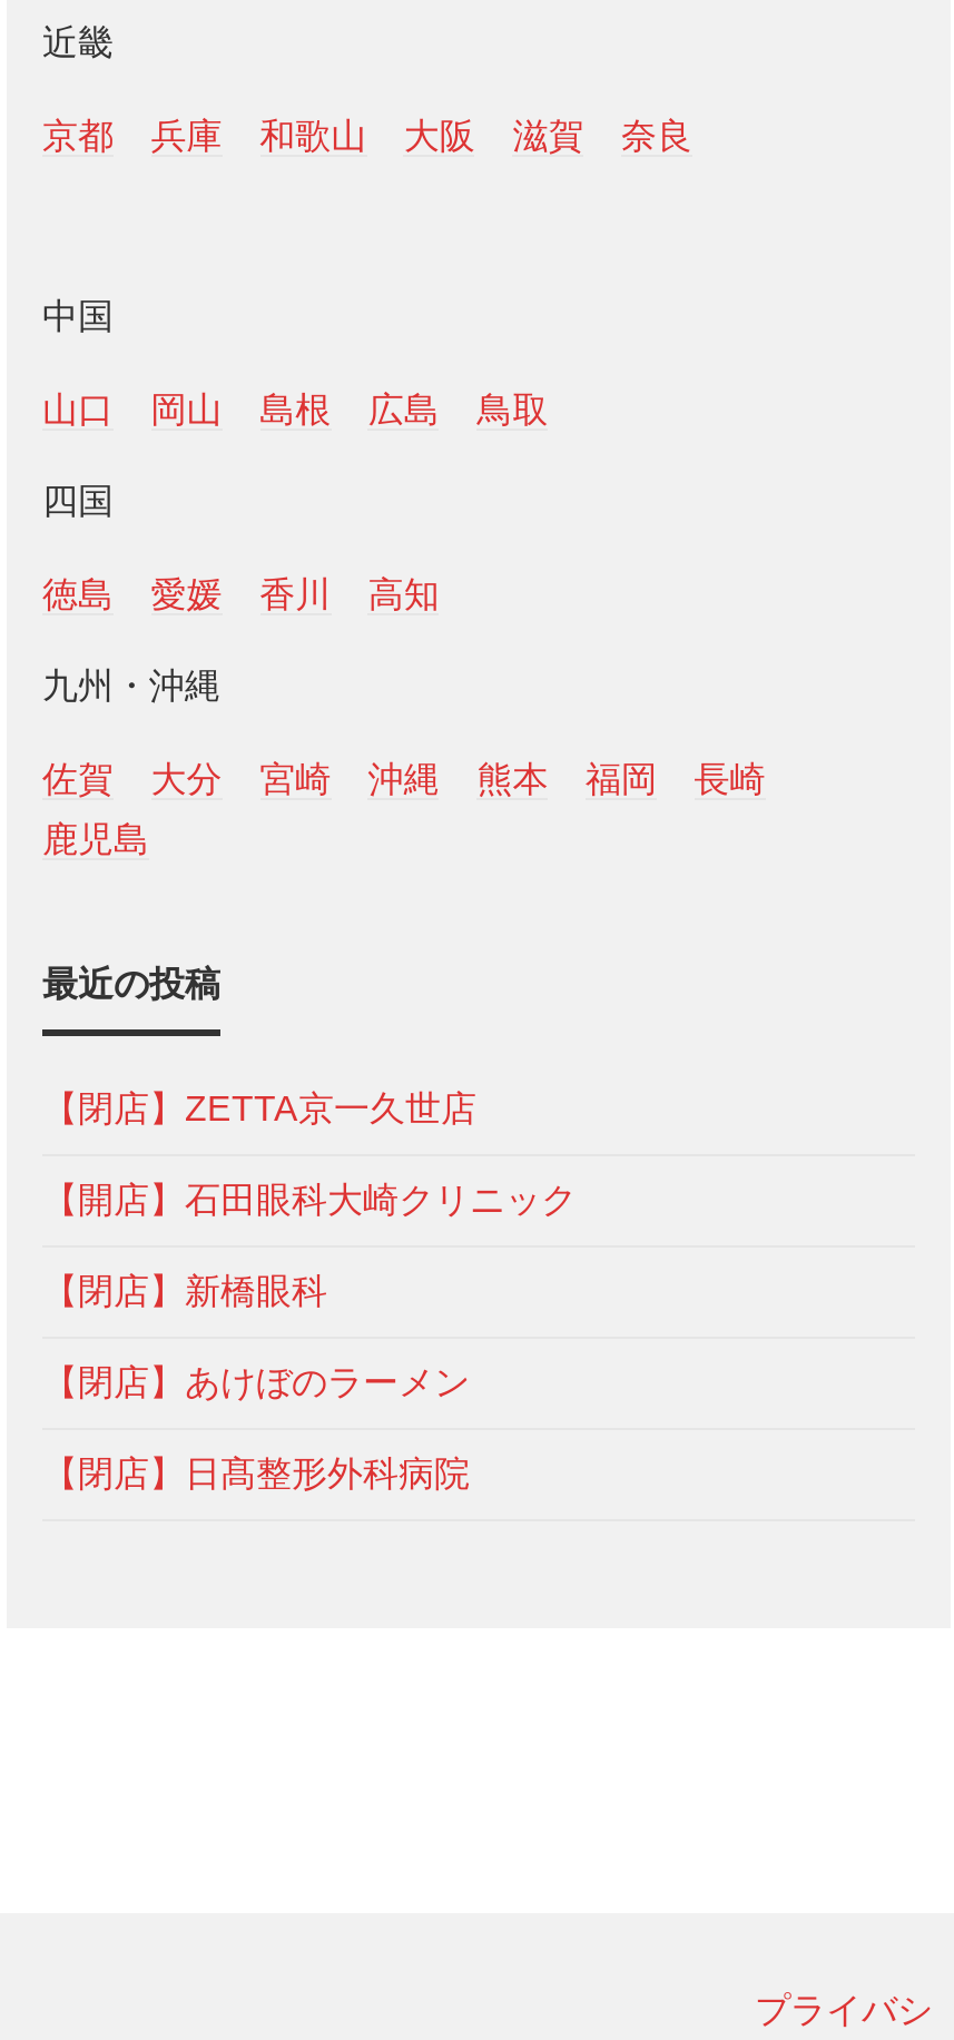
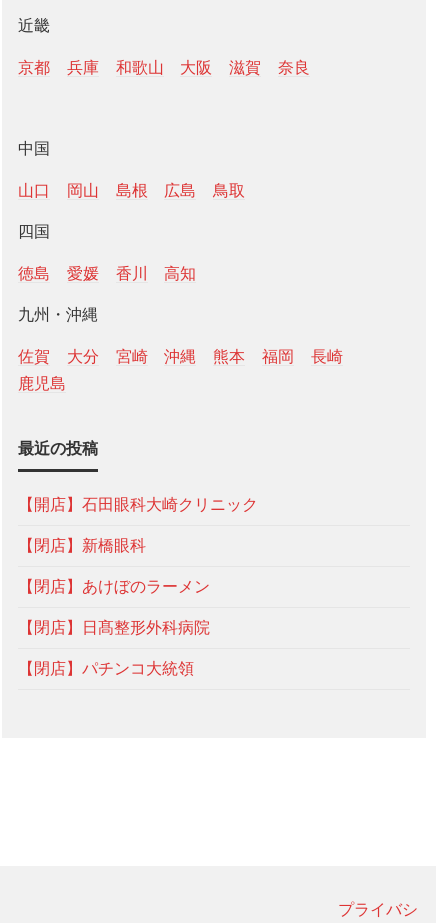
[42,1090,476,1128] 【閉店】ZETTA京一久世店 -> none
moved [42,1182,577,1493] -> [18,496,258,636]: 【開店】石田眼科大崎クリニック | 【閉店】新橋眼科 | 【閉店】あけぼのラーメン | 【閉店】日髙整形外科病院
none -> [18,660,194,677] 【閉店】パチンコ大統領

